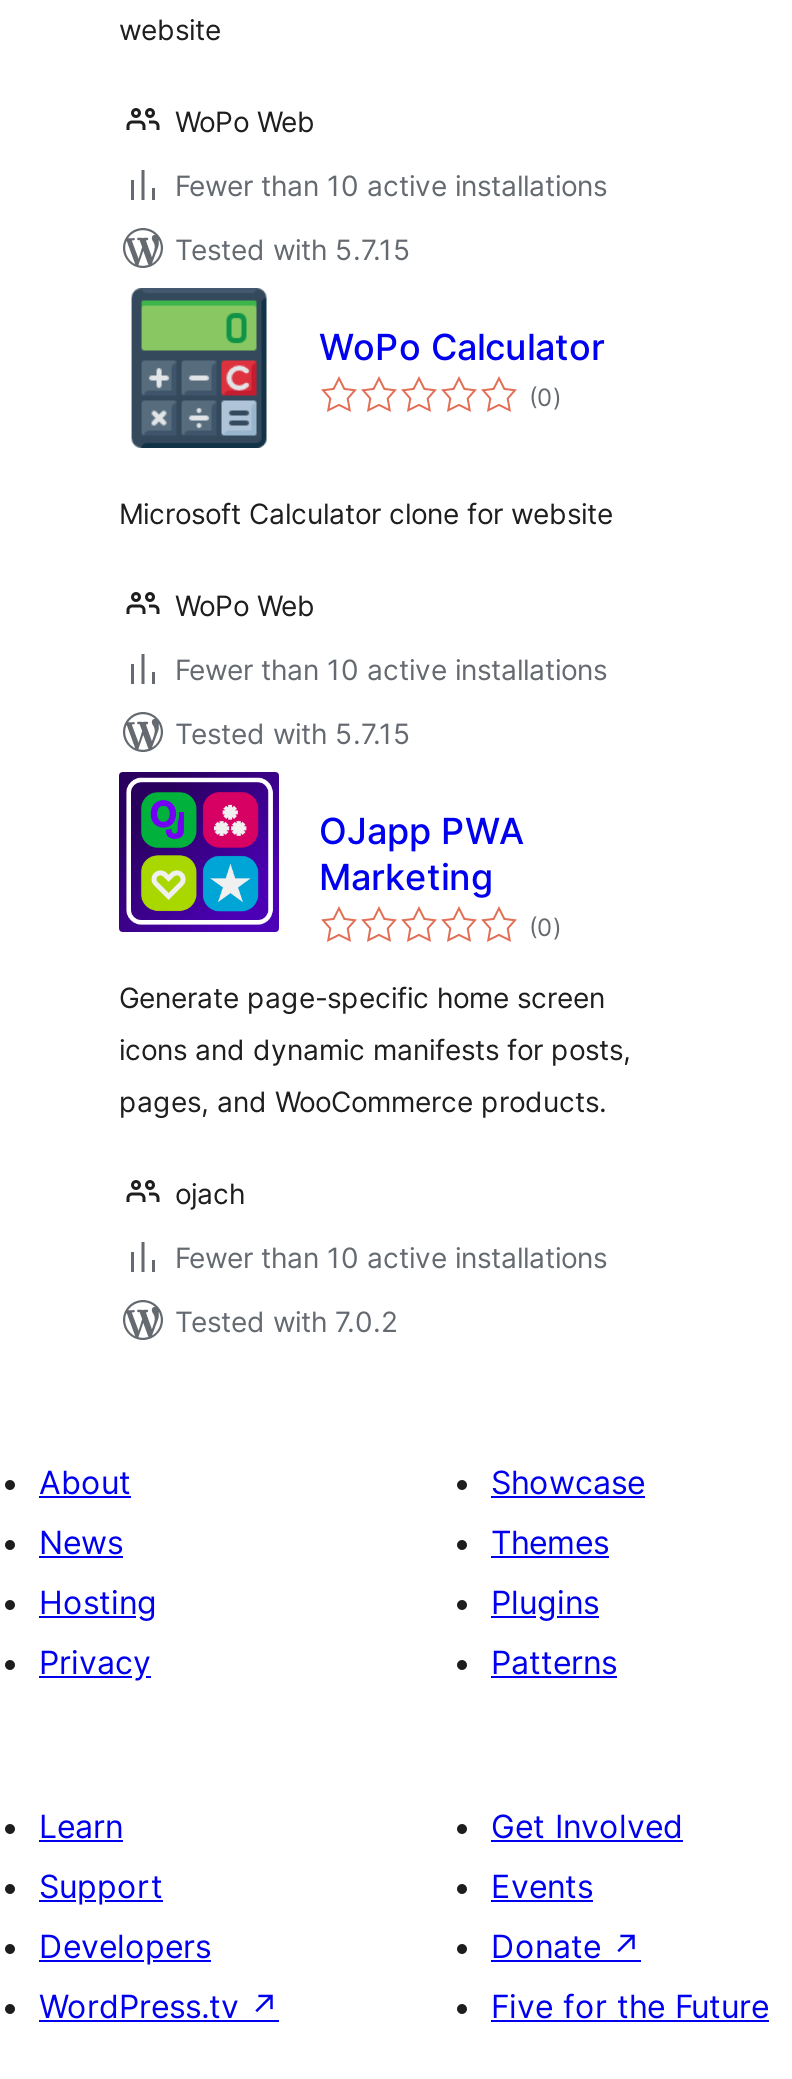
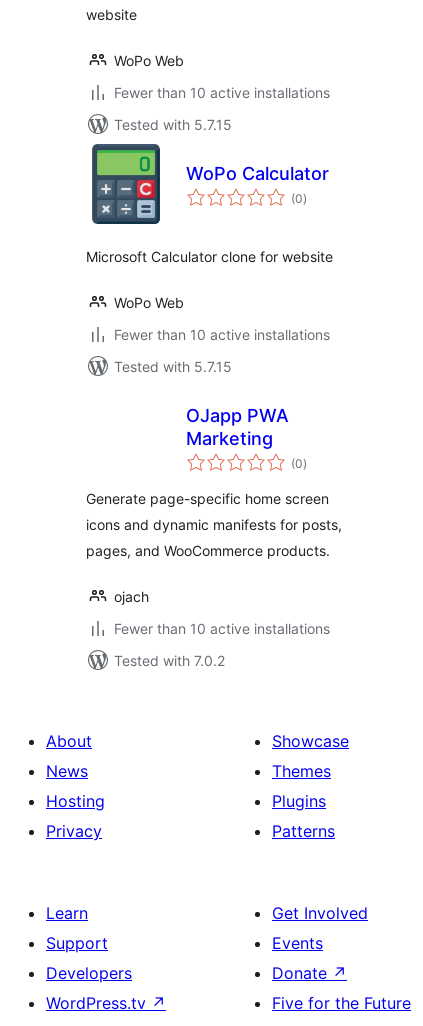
[117,770,281,934] [image] -> none

